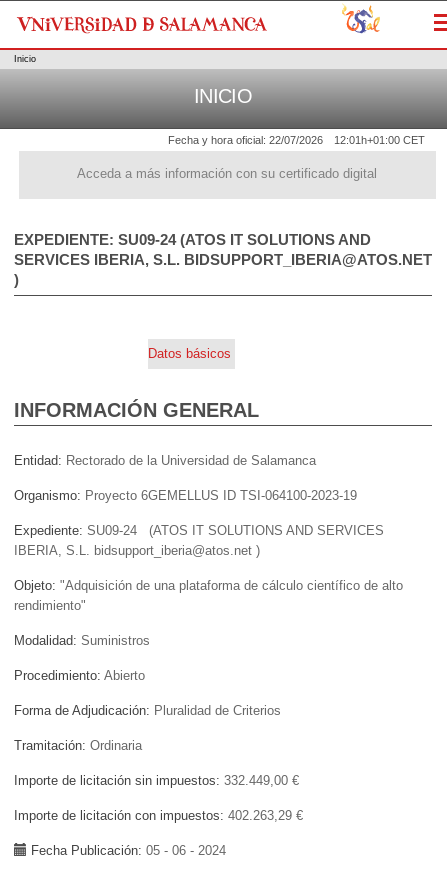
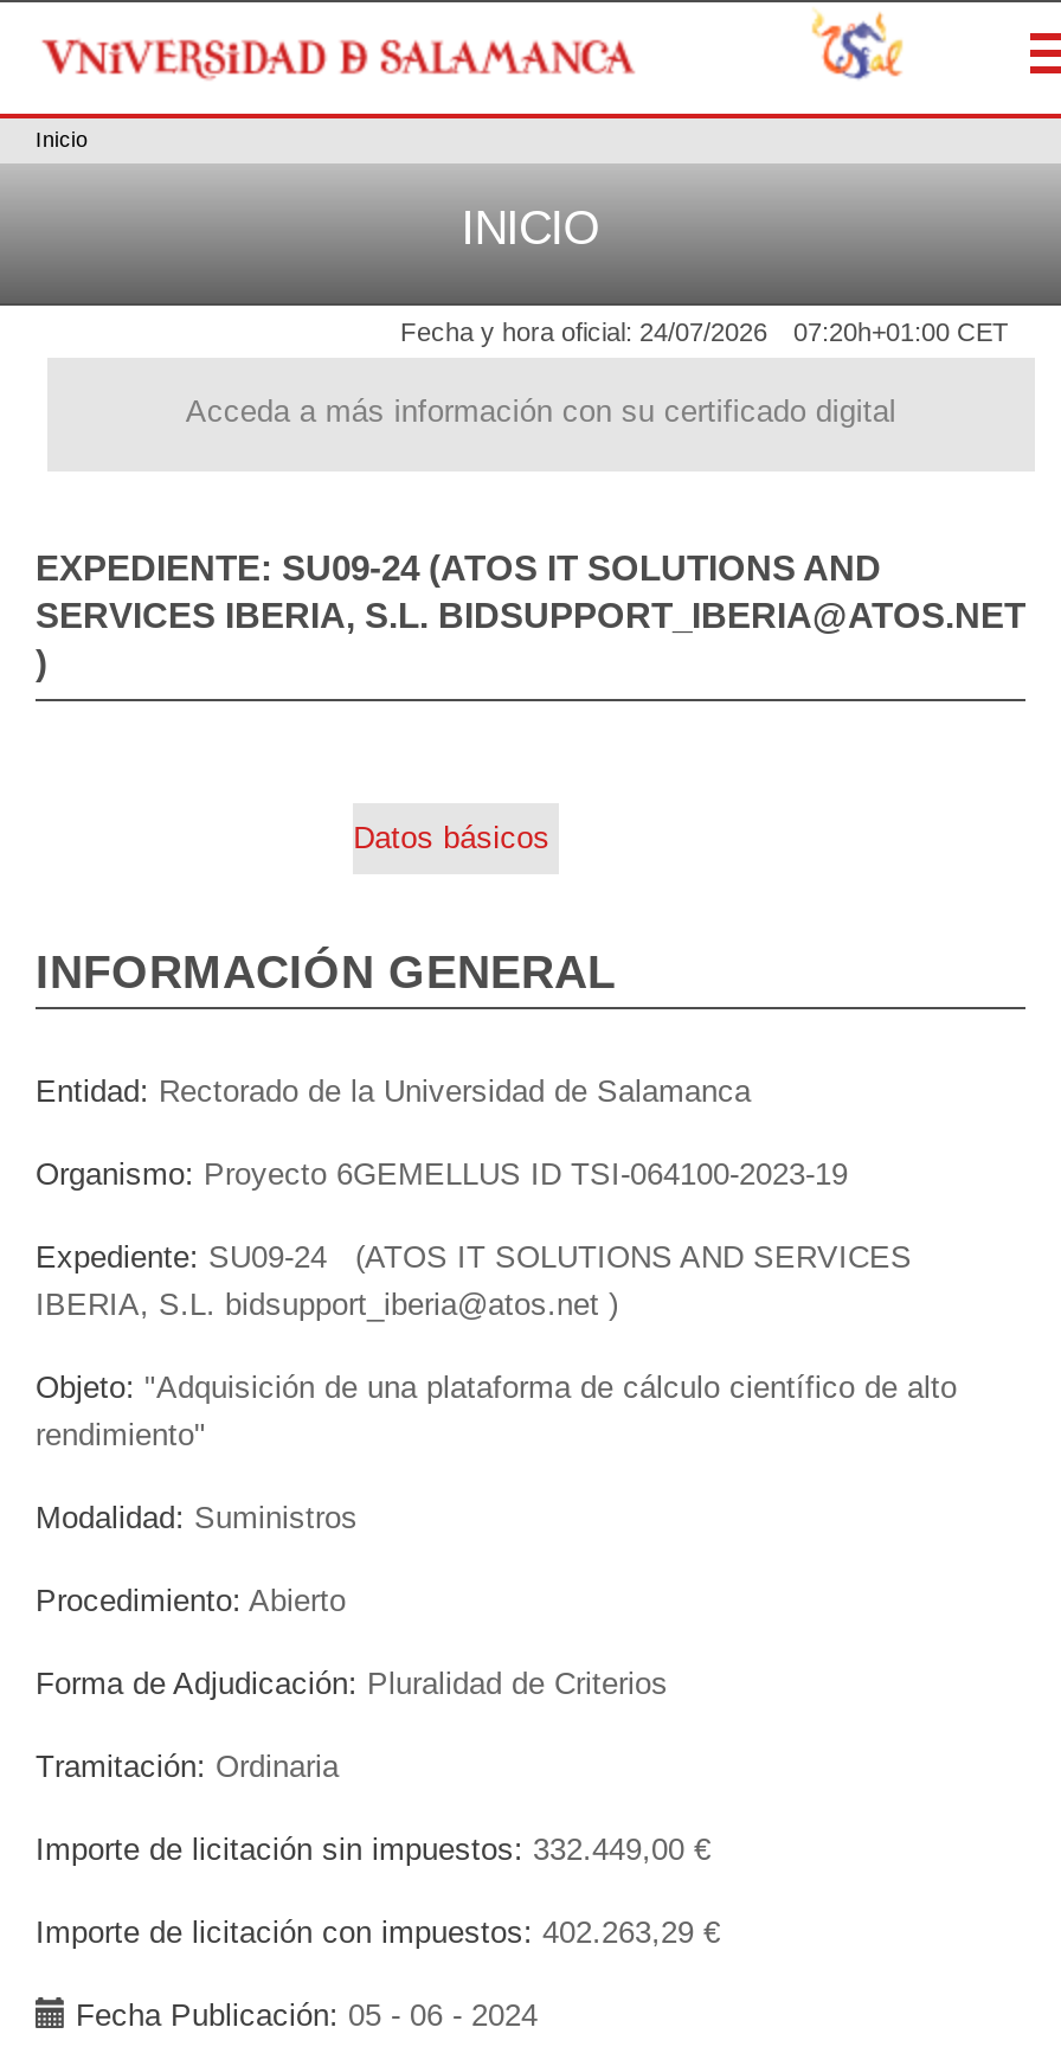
[168,134,323,146] Fecha y hora oficial: 22/07/2026 -> [400,318,767,347] Fecha y hora oficial: 24/07/2026
[334,134,425,146] 12:01h+01:00 CET -> [793,318,1009,347] 07:20h+01:00 CET

